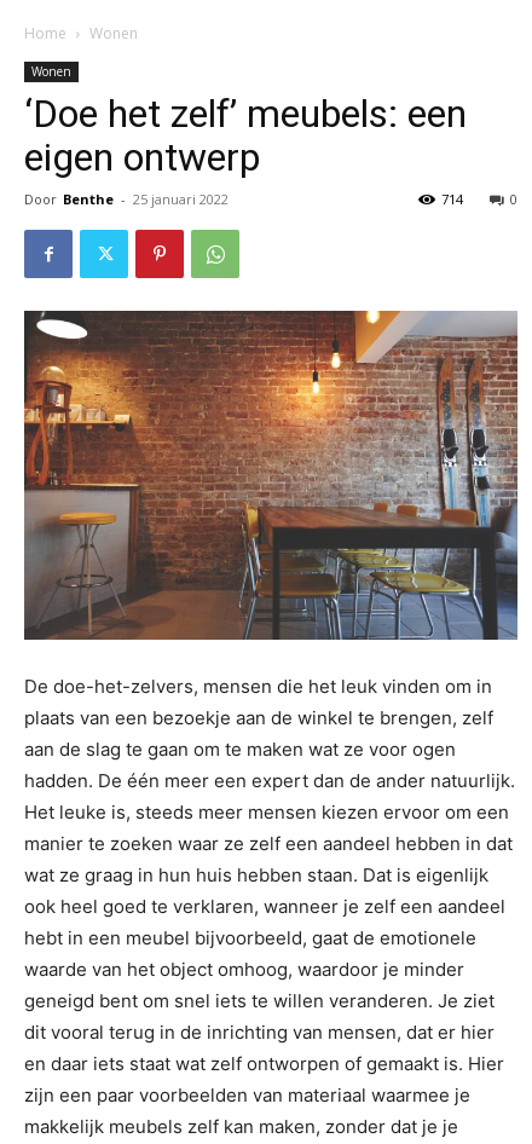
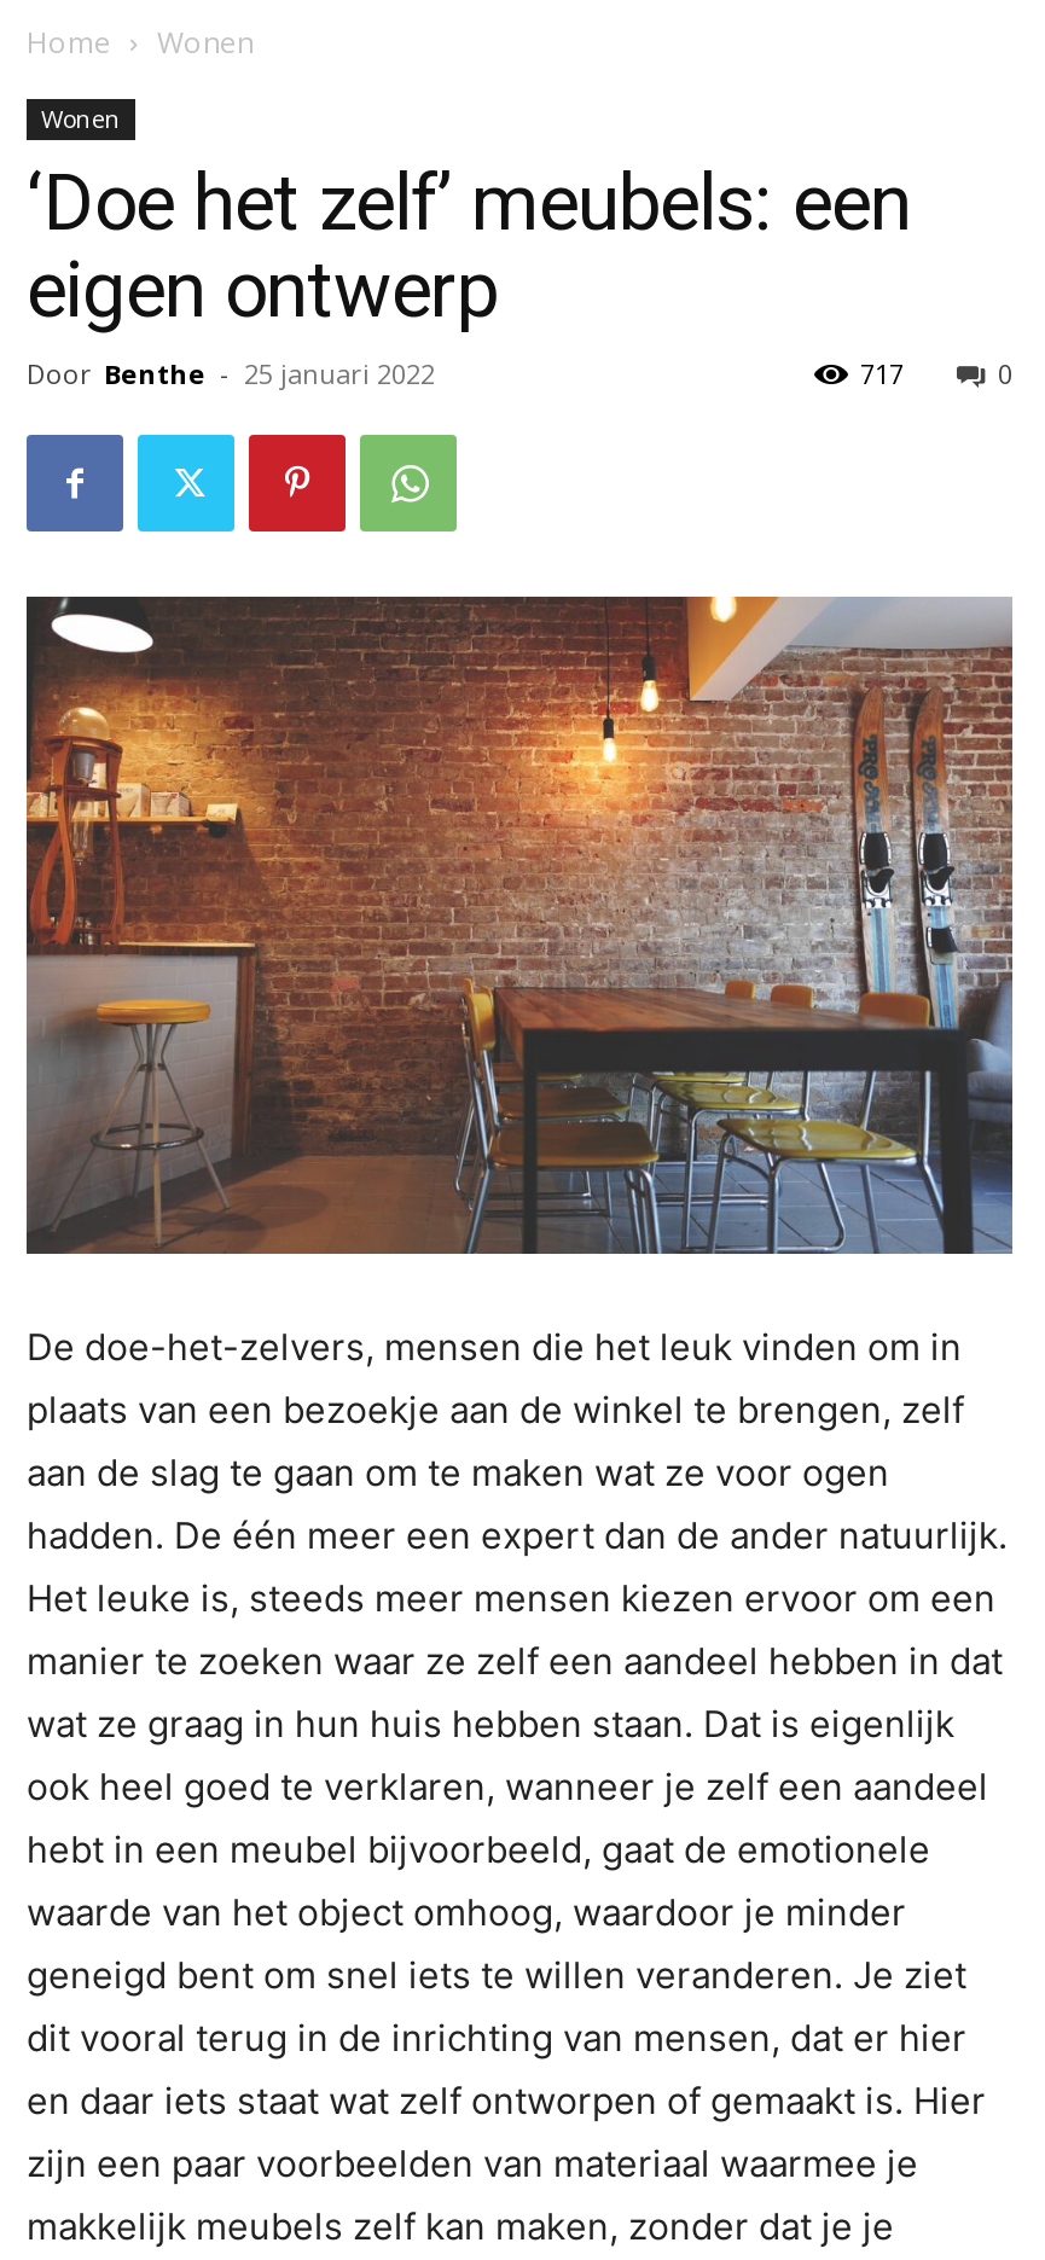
[441,190,463,208] 714 -> [860,355,904,391] 717

